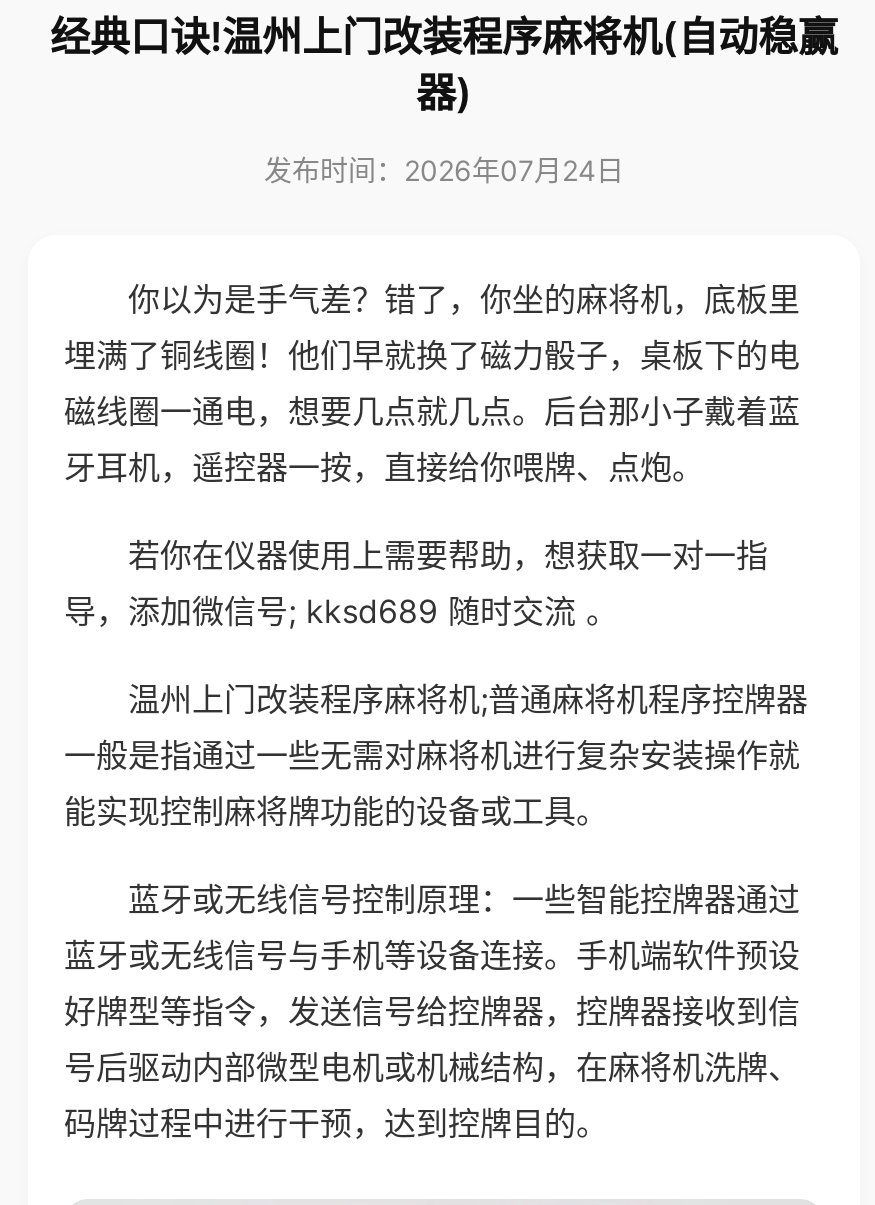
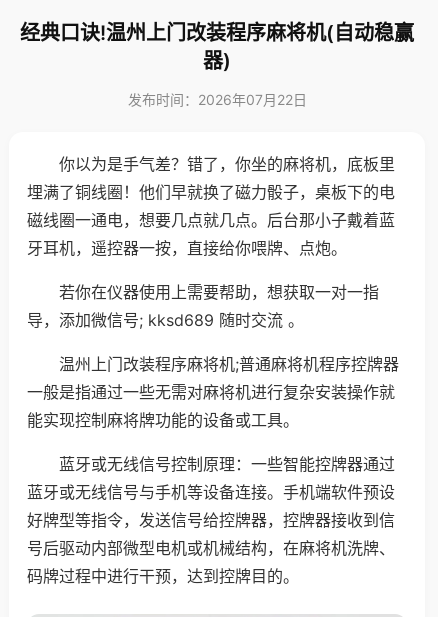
[264,153,624,187] 发布时间：2026年07月24日 -> [127,91,306,108] 发布时间：2026年07月22日

